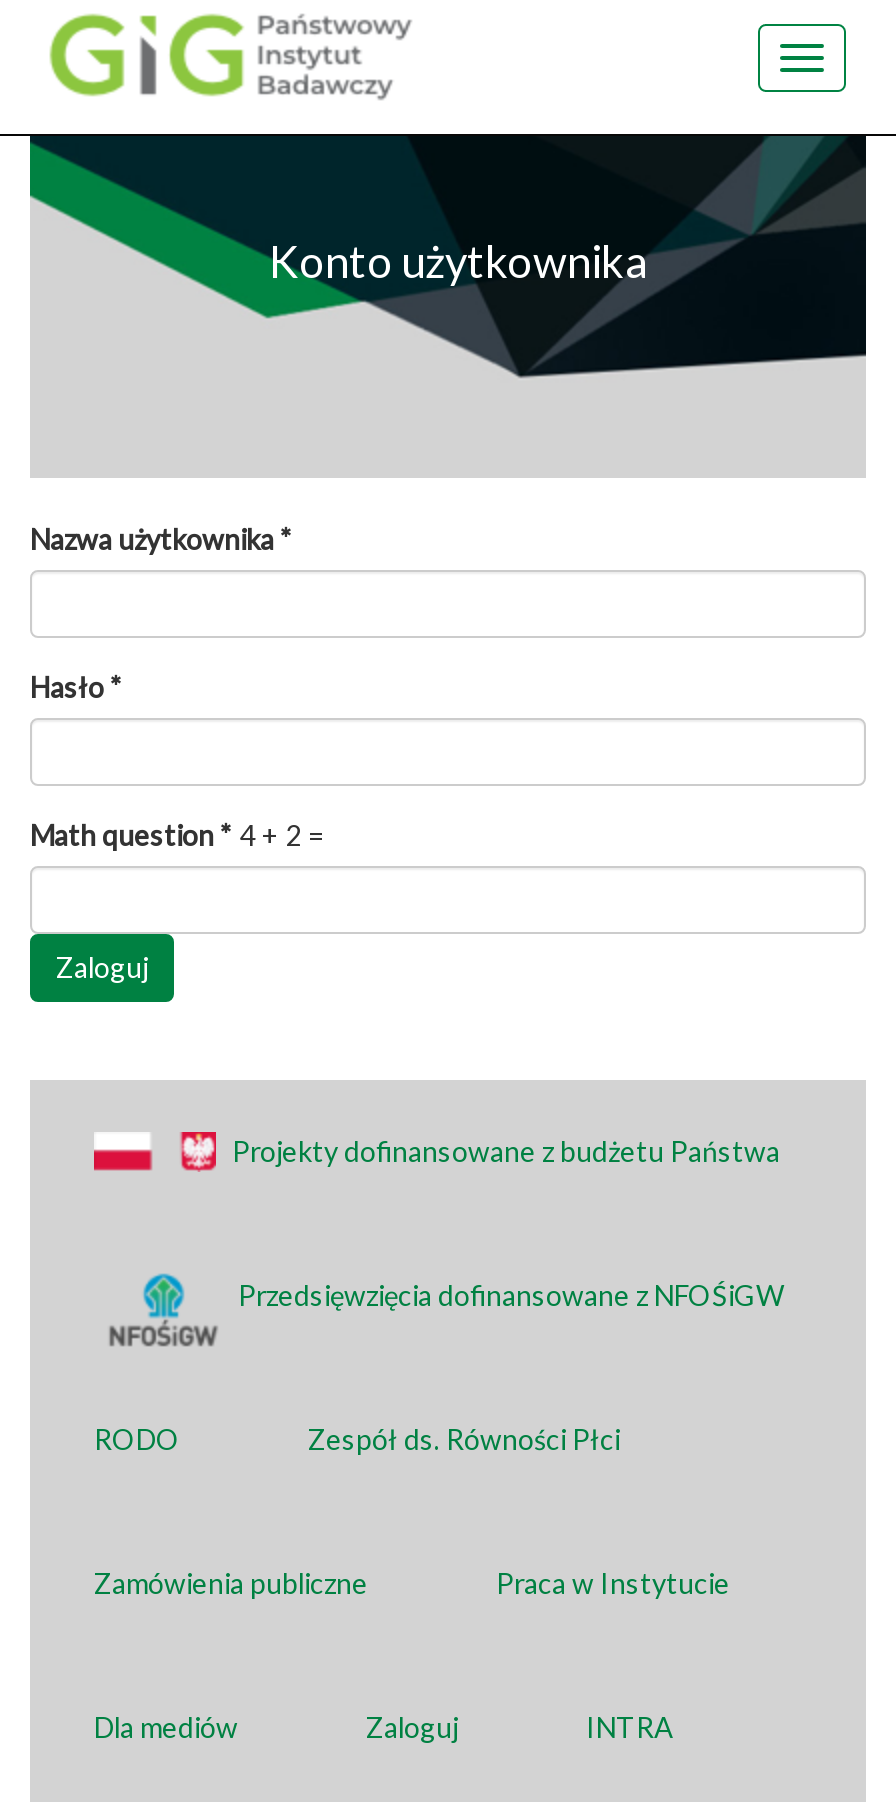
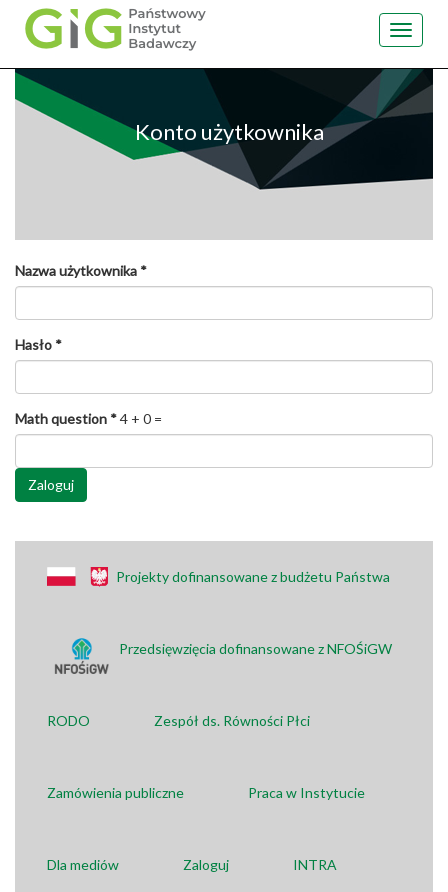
[30,818,324,852] Math question * 4 + 2 = -> [15,410,162,427] Math question * 4 + 0 =

